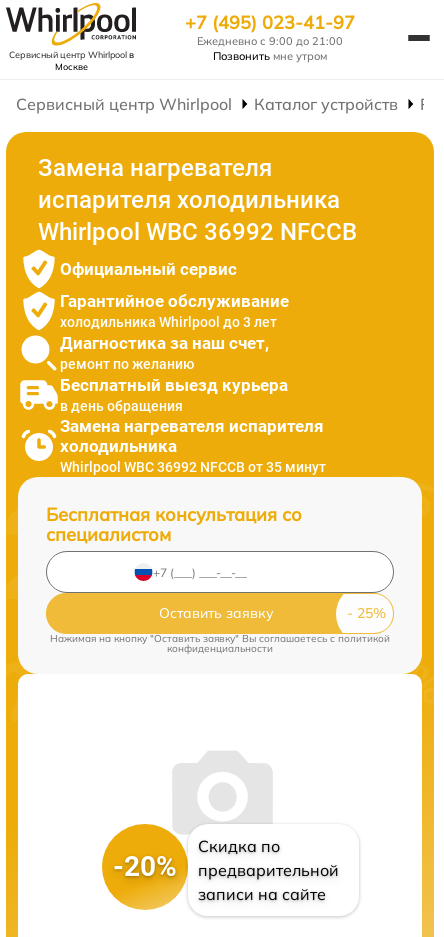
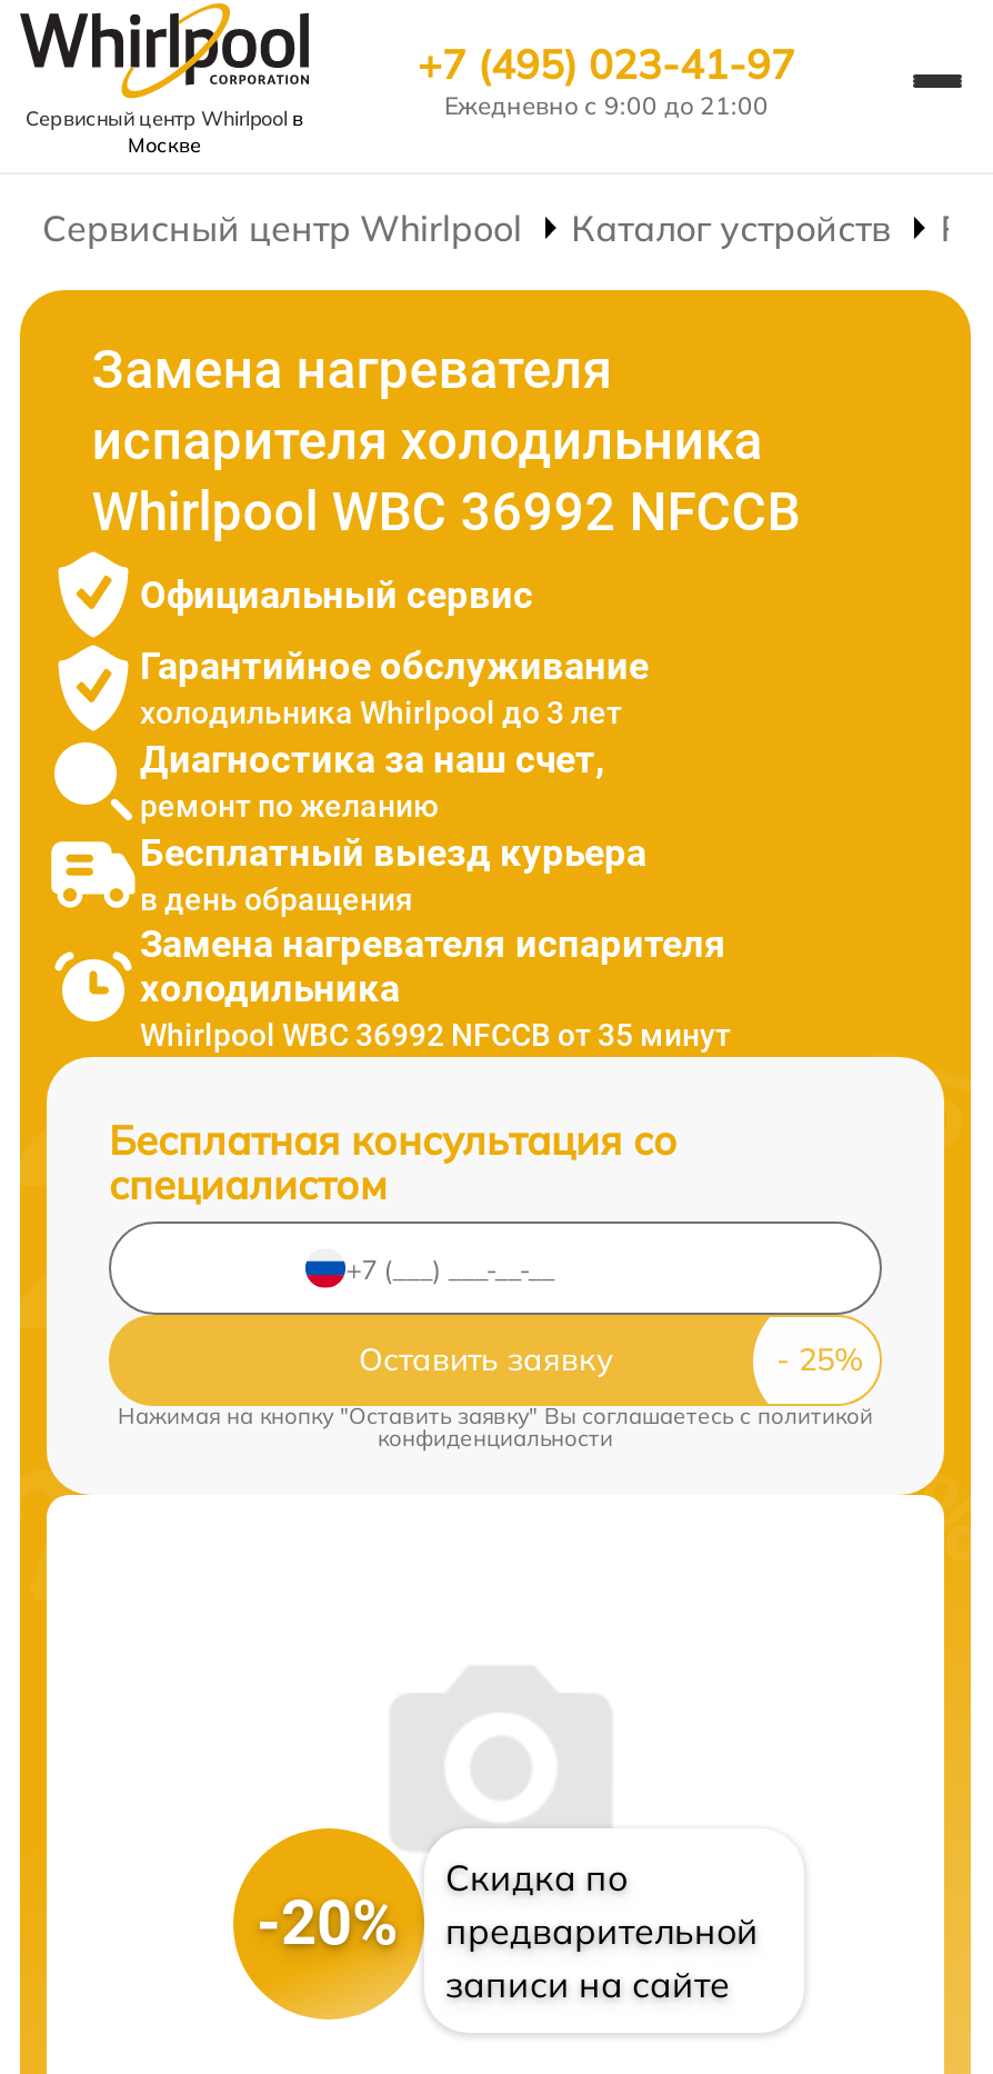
[213,49,327,63] Позвонить мне утром -> none

